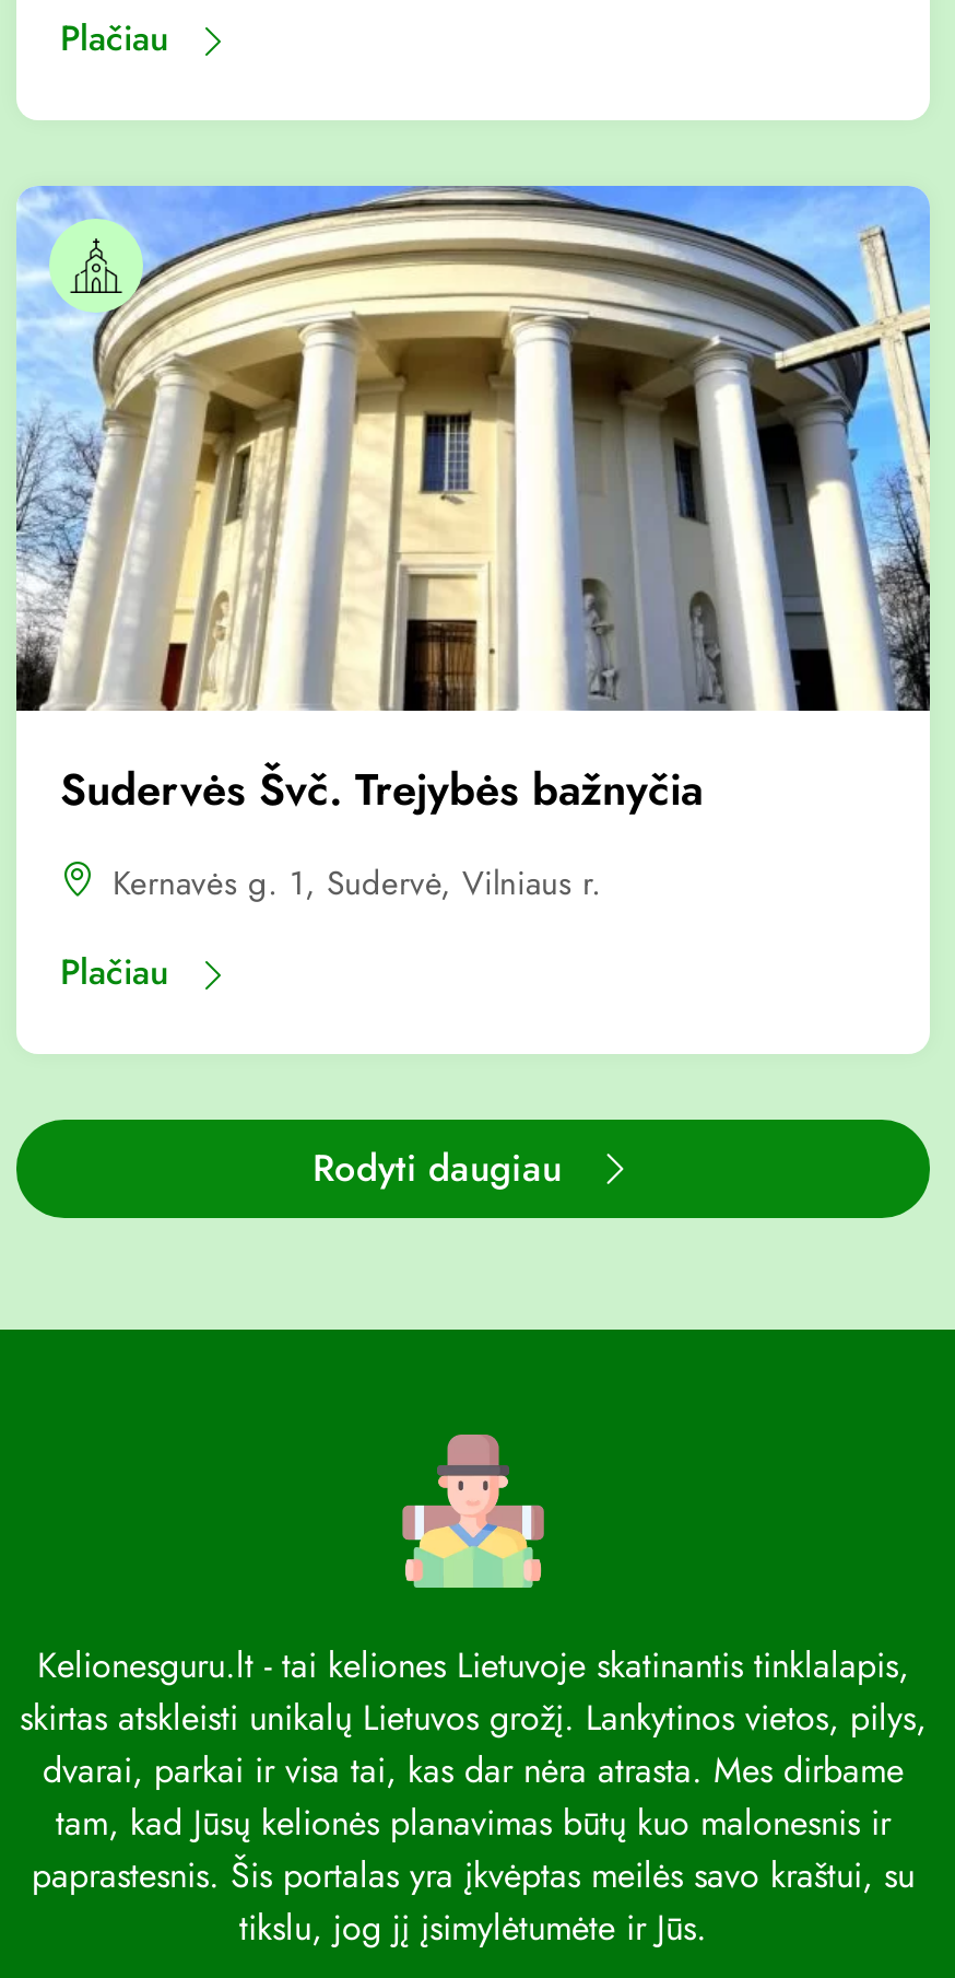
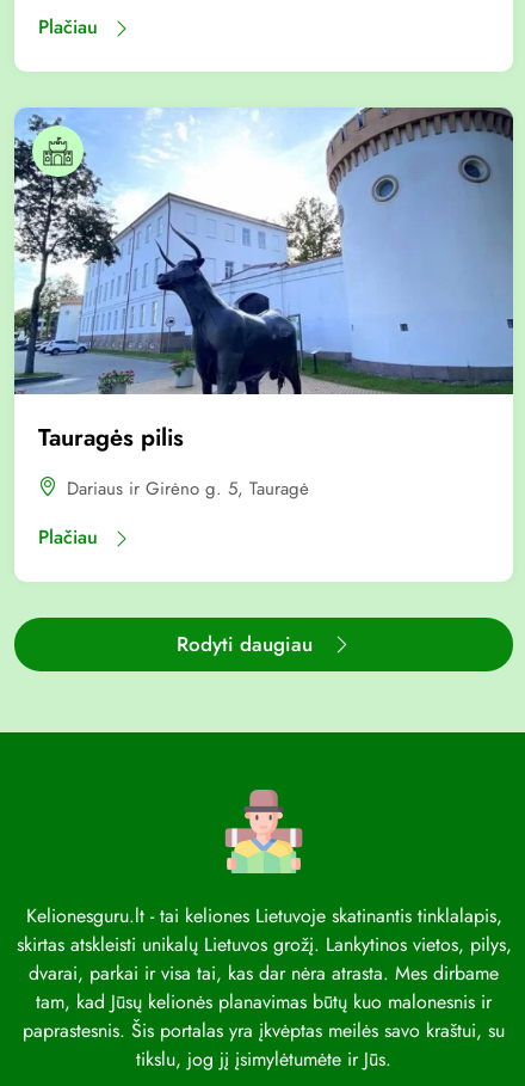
[14,184,932,823] [image] | Sudervės Švč. Trejybės bažnyčia -> [13,106,514,456] [image] | Tauragės pilis
[113,859,602,907] Kernavės g. 1, Sudervė, Vilniaus r. -> [67,475,309,502] Dariaus ir Girėno g. 5, Tauragė

